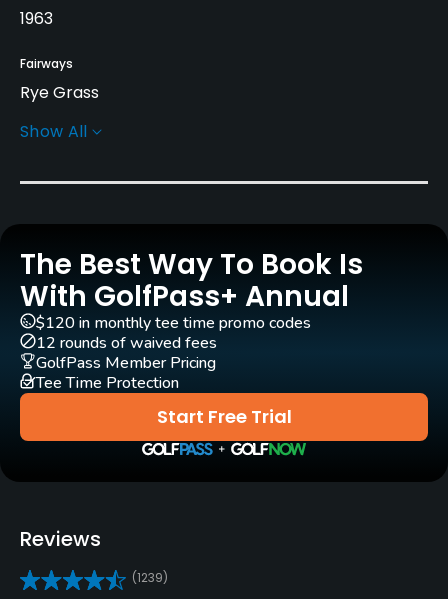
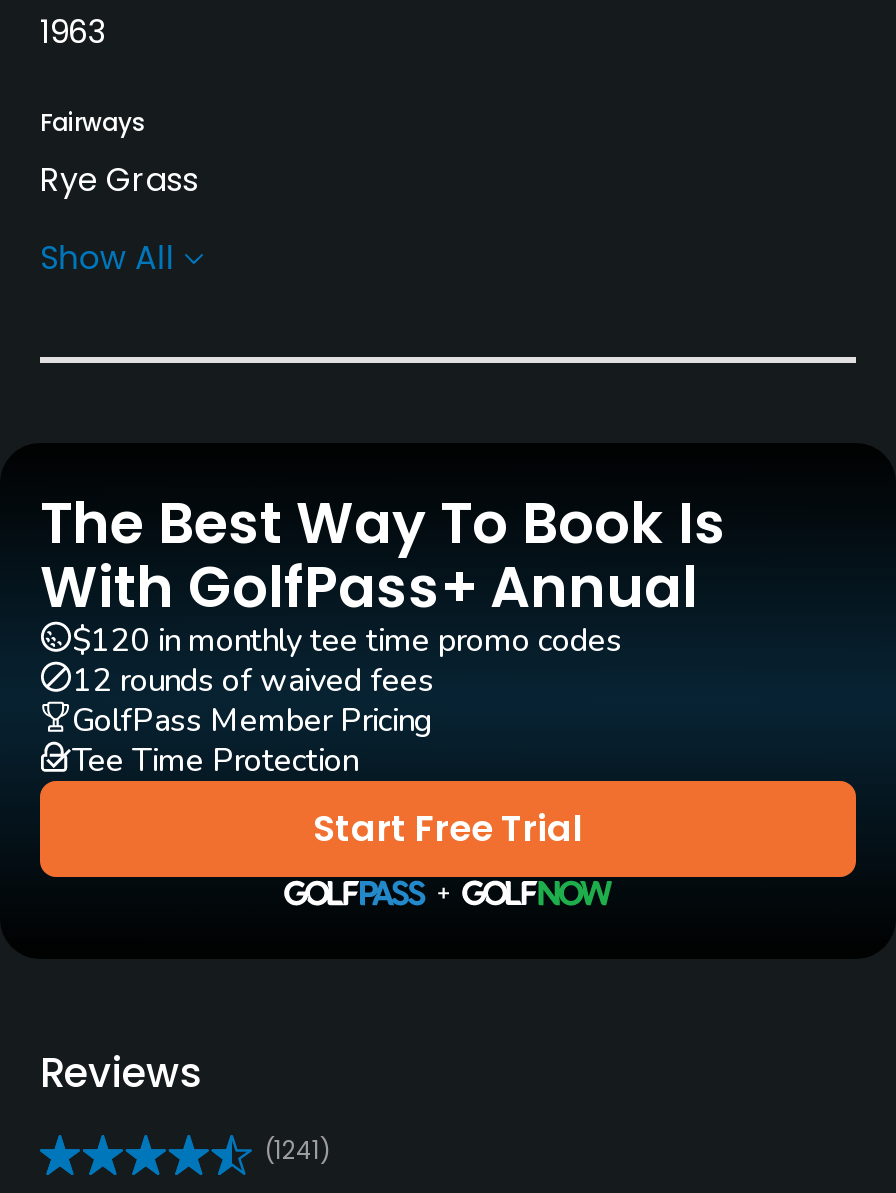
[132,569,168,586] (1239) -> [264,1134,330,1168] (1241)

